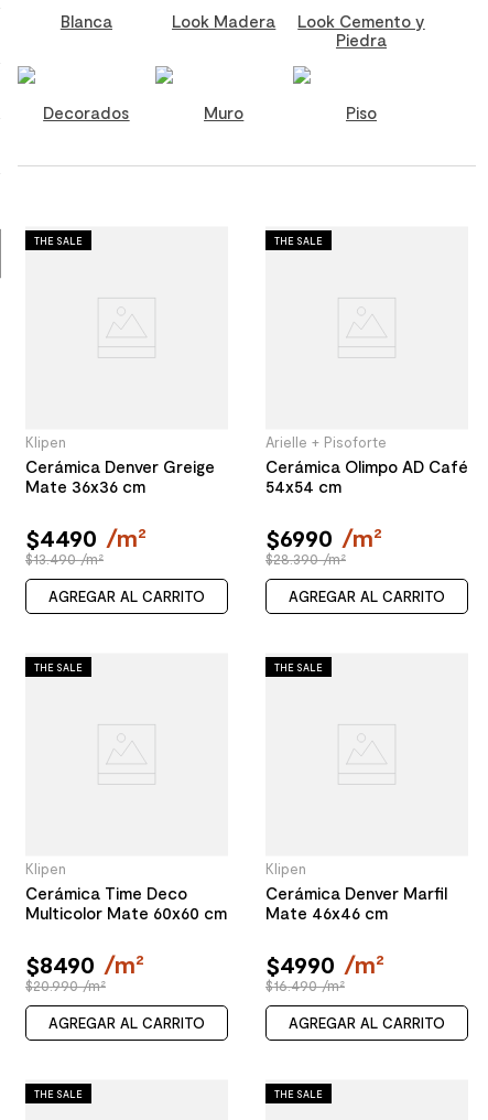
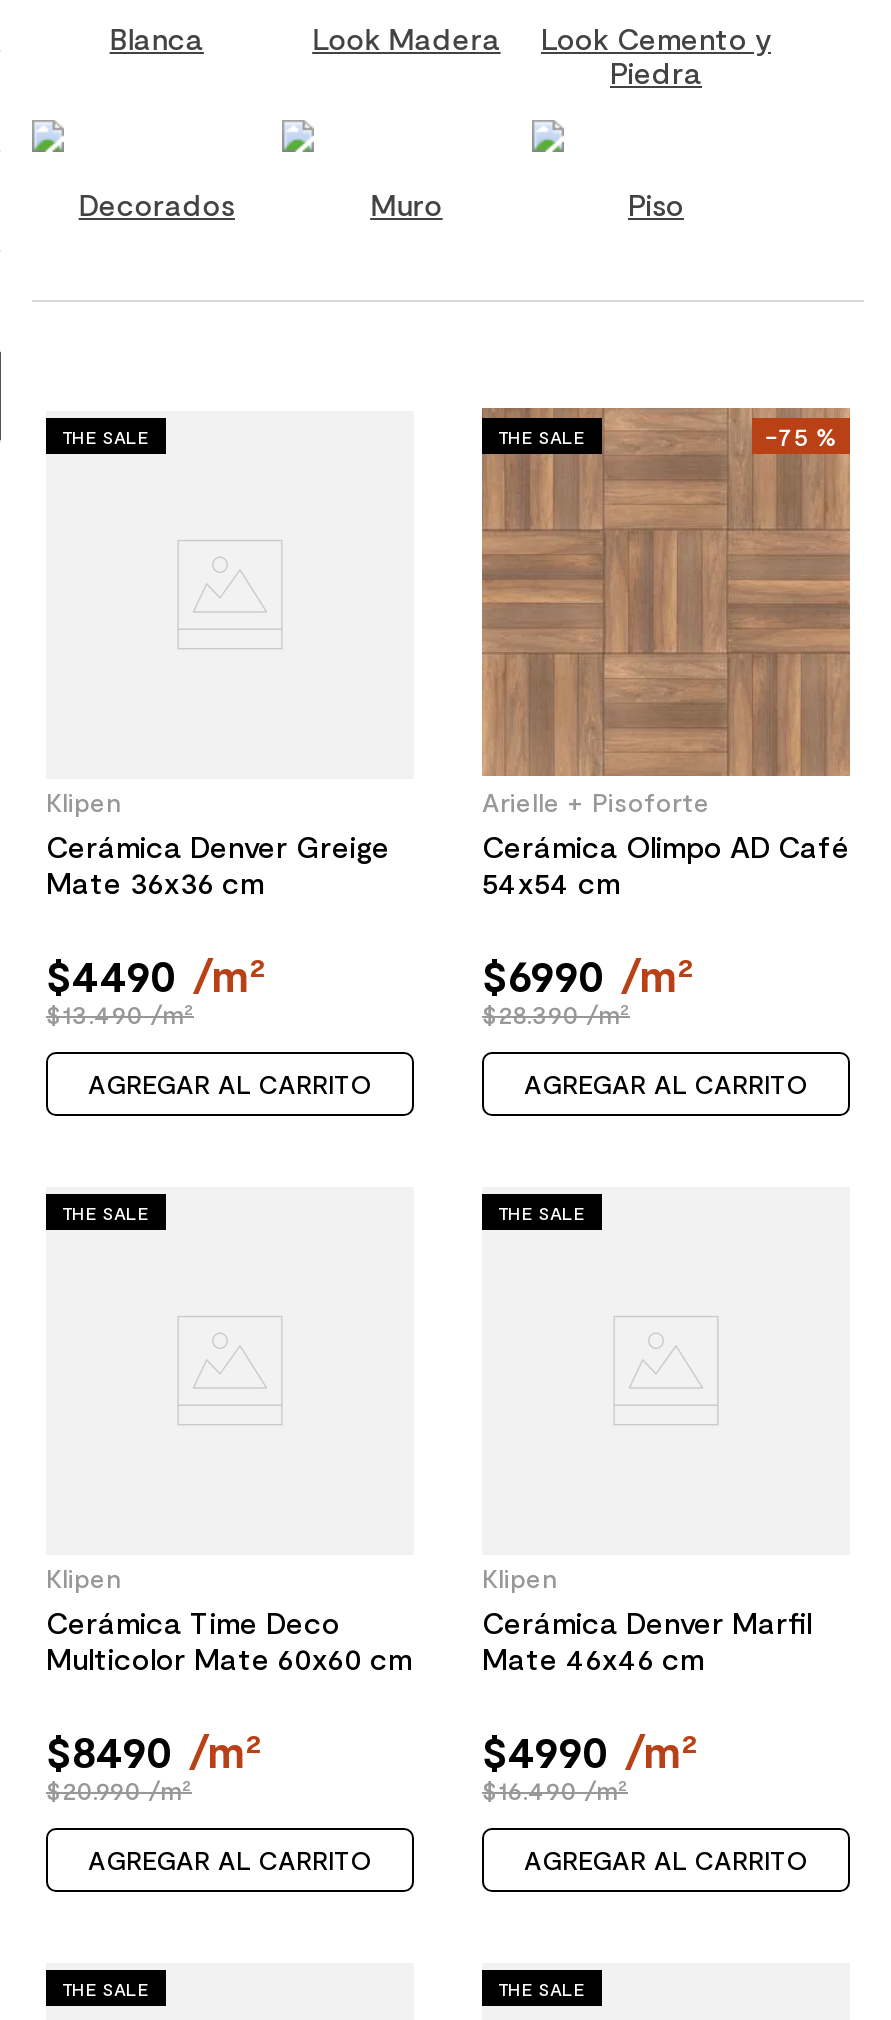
none -> [480,406,852,778] [image] | -75 %

